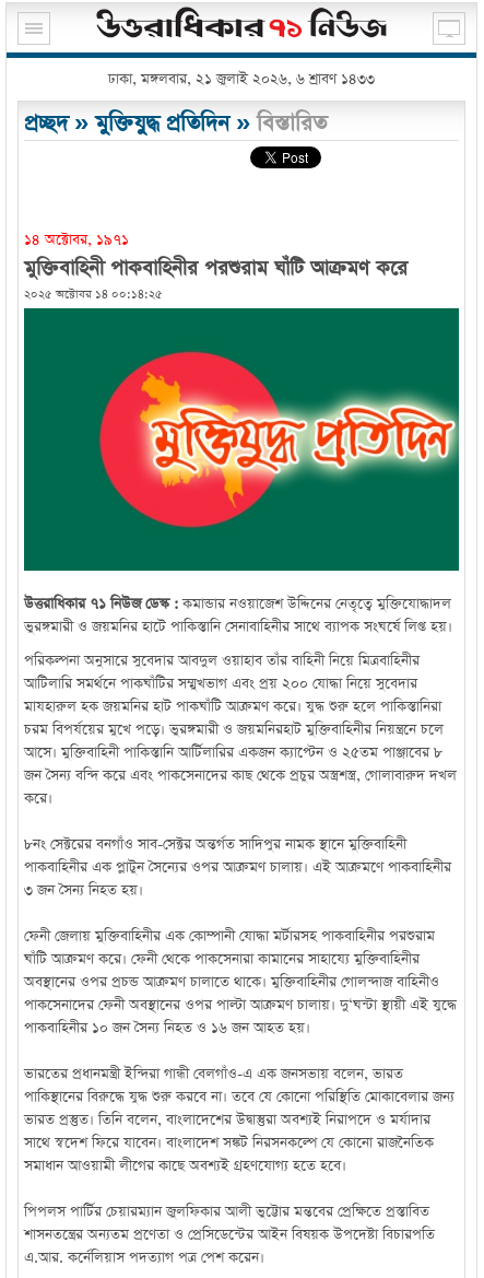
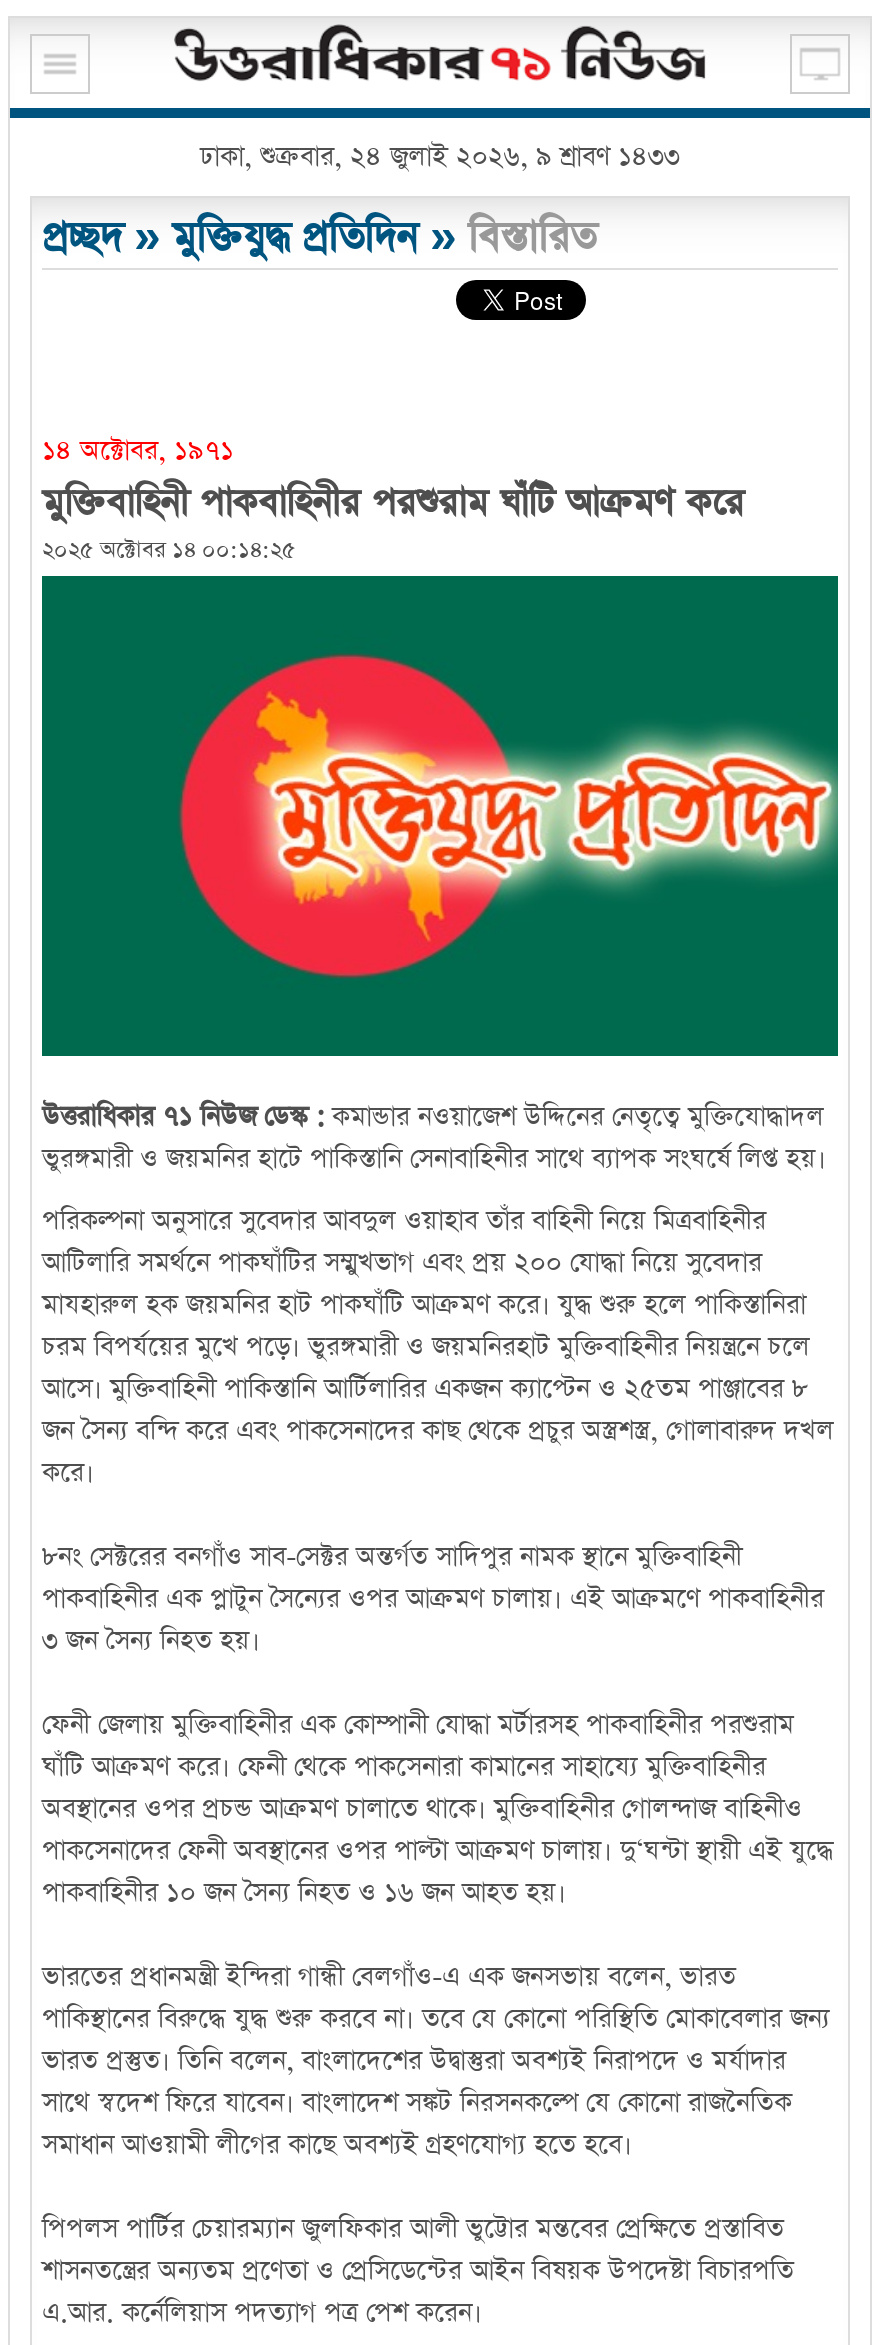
[108,69,375,90] ঢাকা, মঙ্গলবার, ২১ জুলাই ২০২৬, ৬ শ্রাবণ ১৪৩৩ -> [200,138,680,176] ঢাকা, শুক্রবার, ২৪ জুলাই ২০২৬, ৯ শ্রাবণ ১৪৩৩

